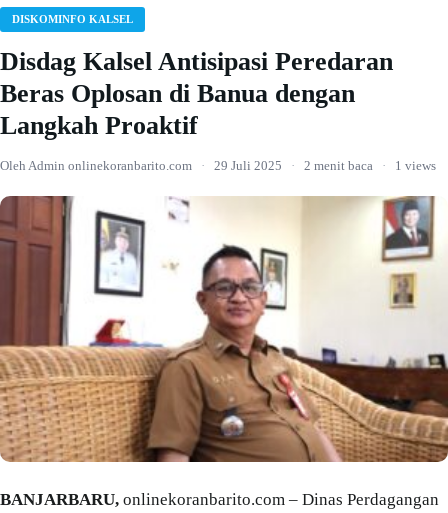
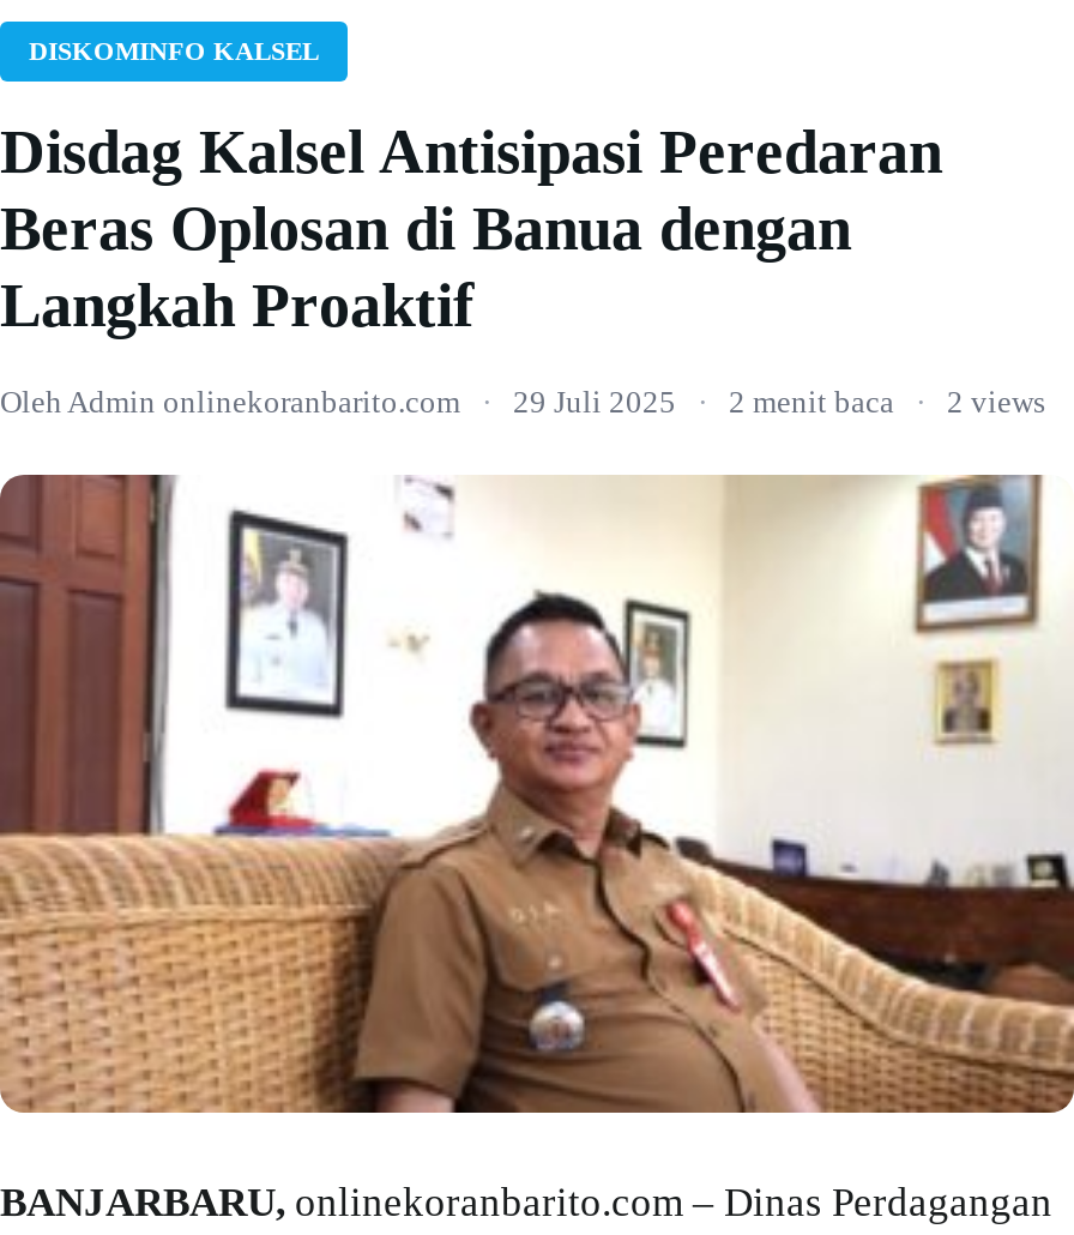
[0,158,436,173] Oleh Admin onlinekoranbarito.com · 29 Juli 2025 · 2 menit baca · 1 views -> [0,384,1045,420] Oleh Admin onlinekoranbarito.com · 29 Juli 2025 · 2 menit baca · 2 views

